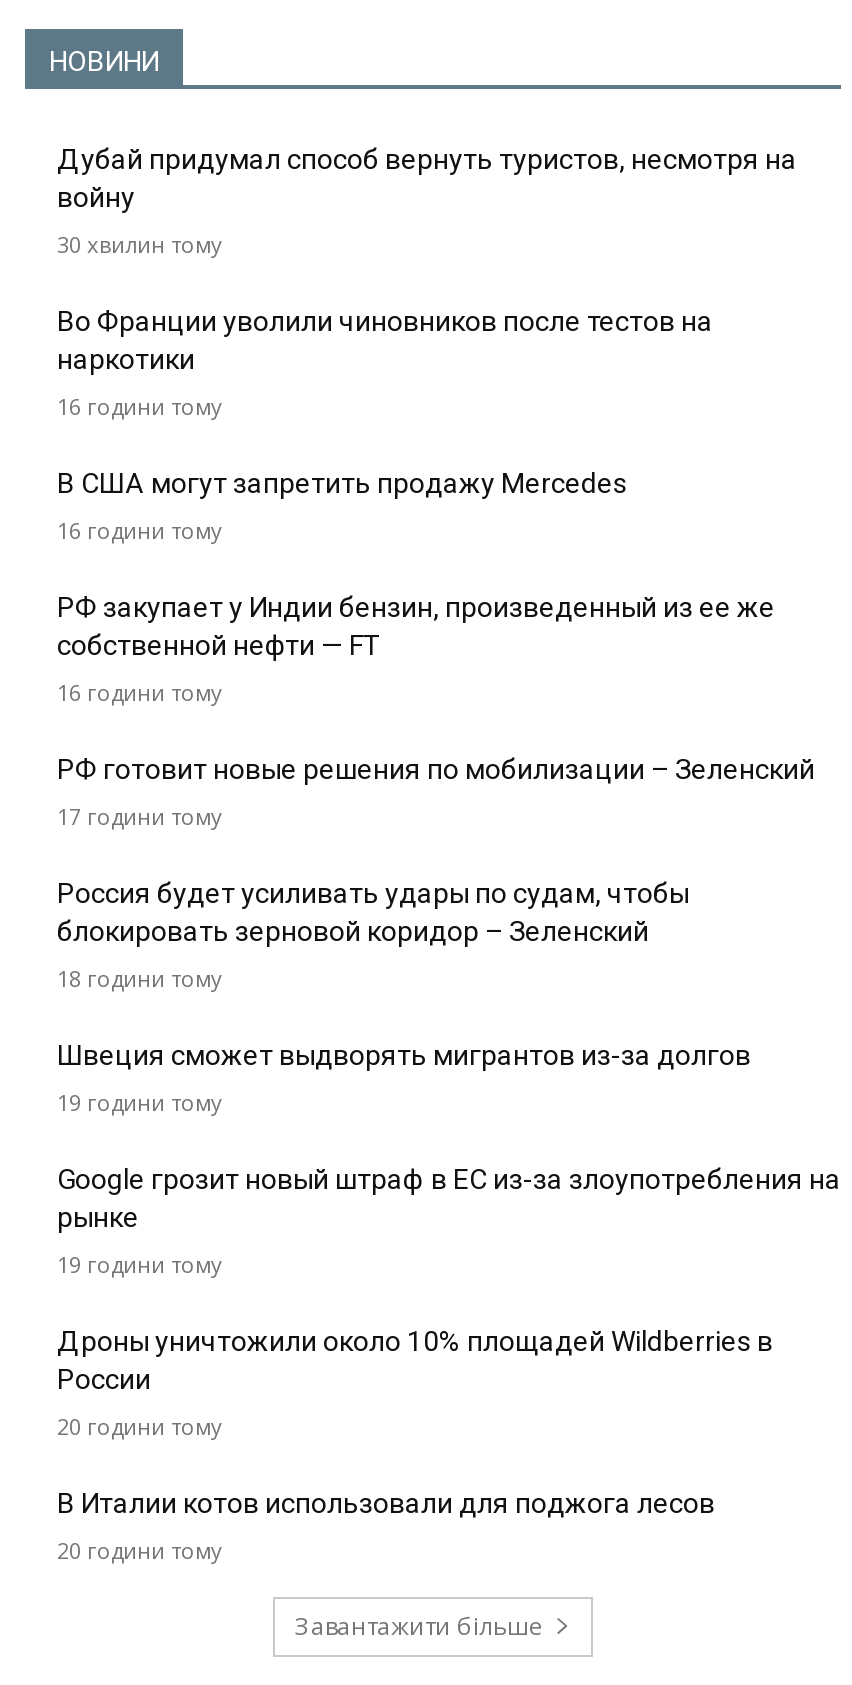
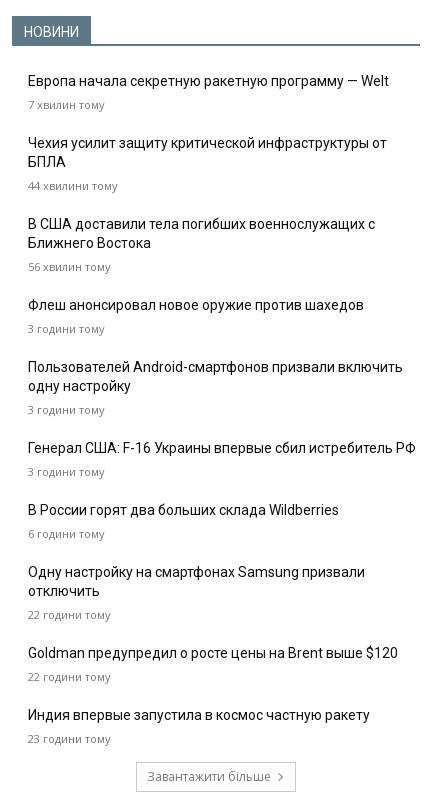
[57,143,797,213] Дубай придумал способ вернуть туристов, несмотря на | войну -> [28,73,389,89] Европа начала секретную ракетную программу — Welt
[57,229,223,259] 30 хвилин тому -> [28,97,105,112] 7 хвилин тому
[57,305,713,375] Во Франции уволили чиновников после тестов на | наркотики -> [28,135,387,170] Чехия усилит защиту критической инфраструктуры от | БПЛА
[57,391,223,421] 16 години тому -> [28,178,118,193] 44 хвилини тому
[57,467,627,499] В США могут запретить продажу Mercedes -> [28,216,375,251] В США доставили тела погибших военнослужащих с | Ближнего Востока
[57,515,223,545] 16 години тому -> [28,259,111,274] 56 хвилин тому
[57,591,775,661] РФ закупает у Индии бензин, произведенный из ее же | собственной нефти — FT -> [28,297,364,313] Флеш анонсировал новое оружие против шахедов
[57,677,223,707] 16 години тому -> [28,321,105,336] 3 години тому
[57,753,815,785] РФ готовит новые решения по мобилизации – Зеленский -> [28,359,403,394] Пользователей Android-смартфонов призвали включить | одну настройку
[57,801,223,831] 17 години тому -> [28,402,105,417] 3 години тому
[57,877,689,947] Россия будет усиливать удары по судам, чтобы | блокировать зерновой коридор – Зеленский -> [28,440,416,456] Генерал США: F-16 Украины впервые сбил истребитель РФ
[57,963,223,993] 18 години тому -> [28,464,105,479] 3 години тому
[57,1039,751,1071] Швеция сможет выдворять мигрантов из-за долгов -> [28,502,339,518] В России горят два больших склада Wildberries
[57,1087,223,1117] 19 години тому -> [28,526,105,541] 6 години тому
[57,1163,841,1233] Google грозит новый штраф в ЕС из-за злоупотребления на | рынке -> [28,564,365,599] Одну настройку на смартфонах Samsung призвали | отключить
[57,1249,223,1279] 19 години тому -> [28,607,111,622] 22 години тому
[57,1325,773,1395] Дроны уничтожили около 10% площадей Wildberries в | России -> [28,645,398,661] Goldman предупредил о росте цены на Brent выше $120
[57,1411,223,1441] 20 години тому -> [28,669,111,684] 22 години тому
[57,1487,715,1519] В Италии котов использовали для поджога лесов -> [28,707,370,723] Индия впервые запустила в космос частную ракету
[57,1535,223,1565] 20 години тому -> [28,731,111,746] 23 години тому

